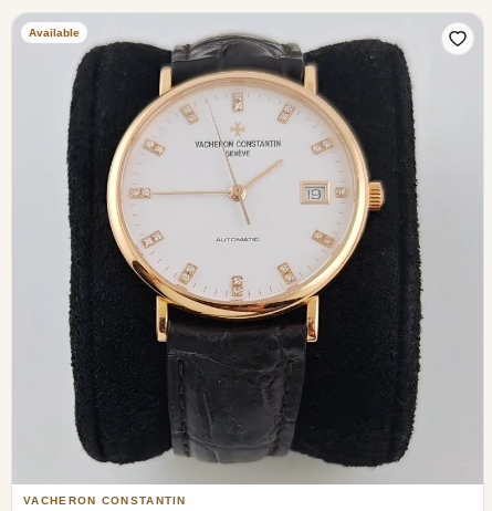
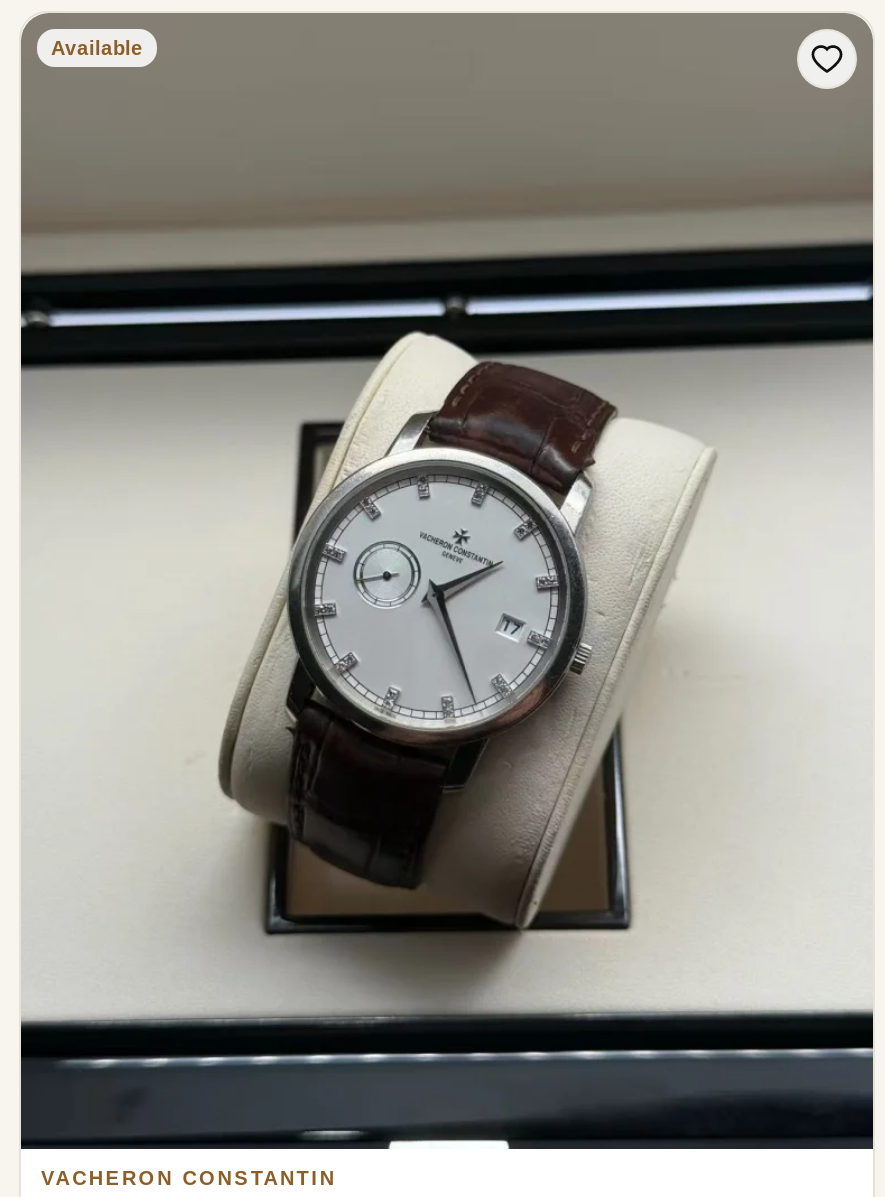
[13,14,482,486] [image] -> [19,12,875,1150] [image]

